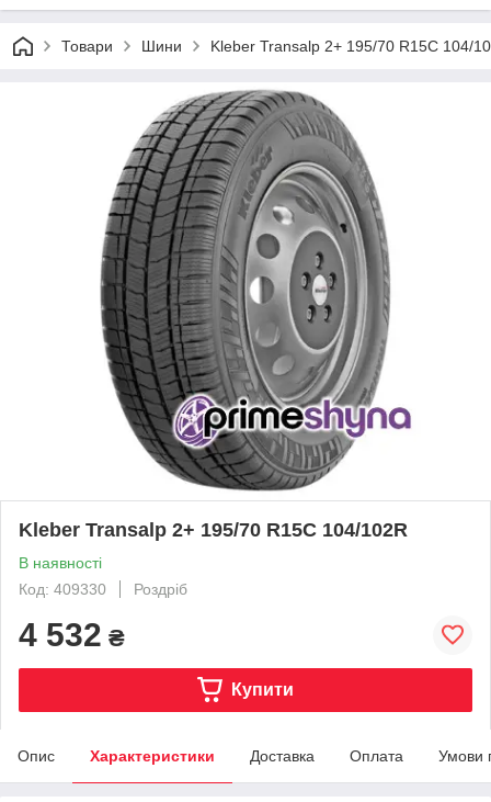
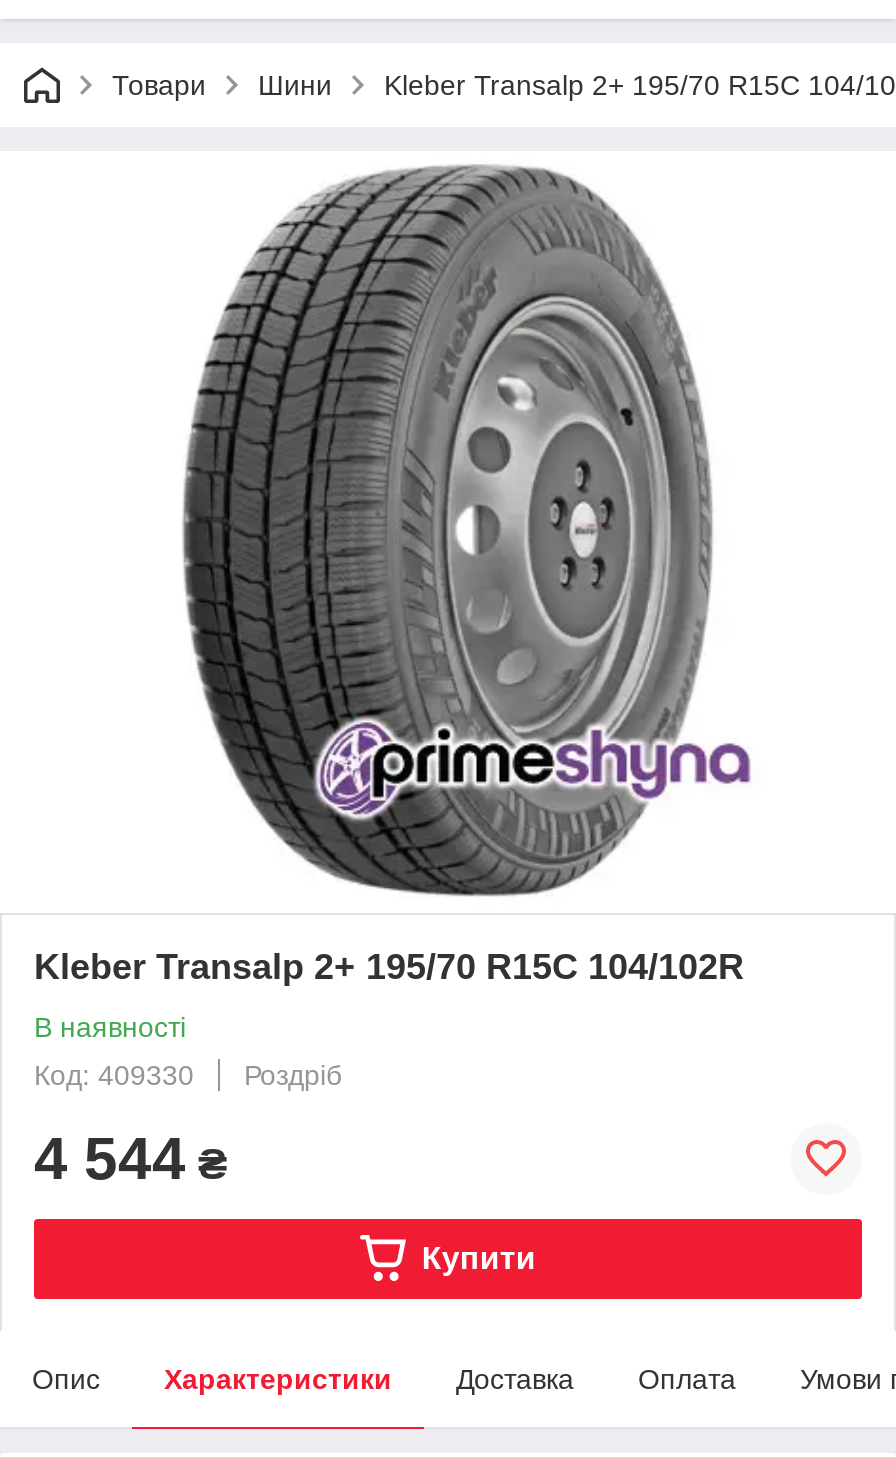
[19,616,125,653] 4 532 ₴ -> [34,1125,228,1191] 4 544 ₴

